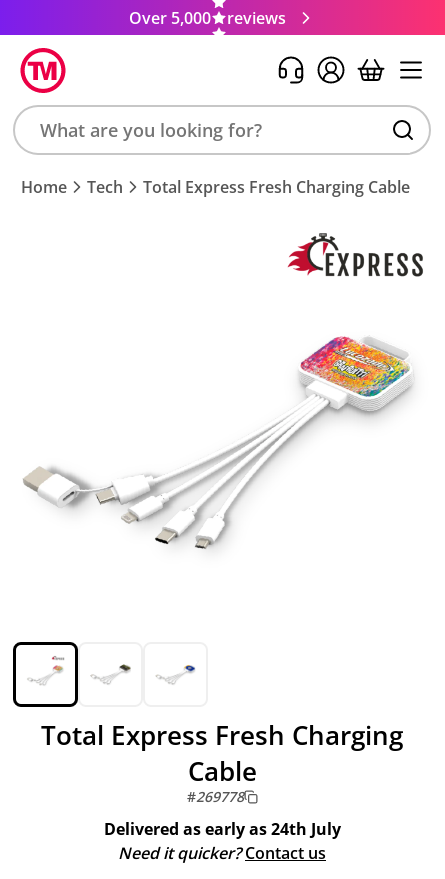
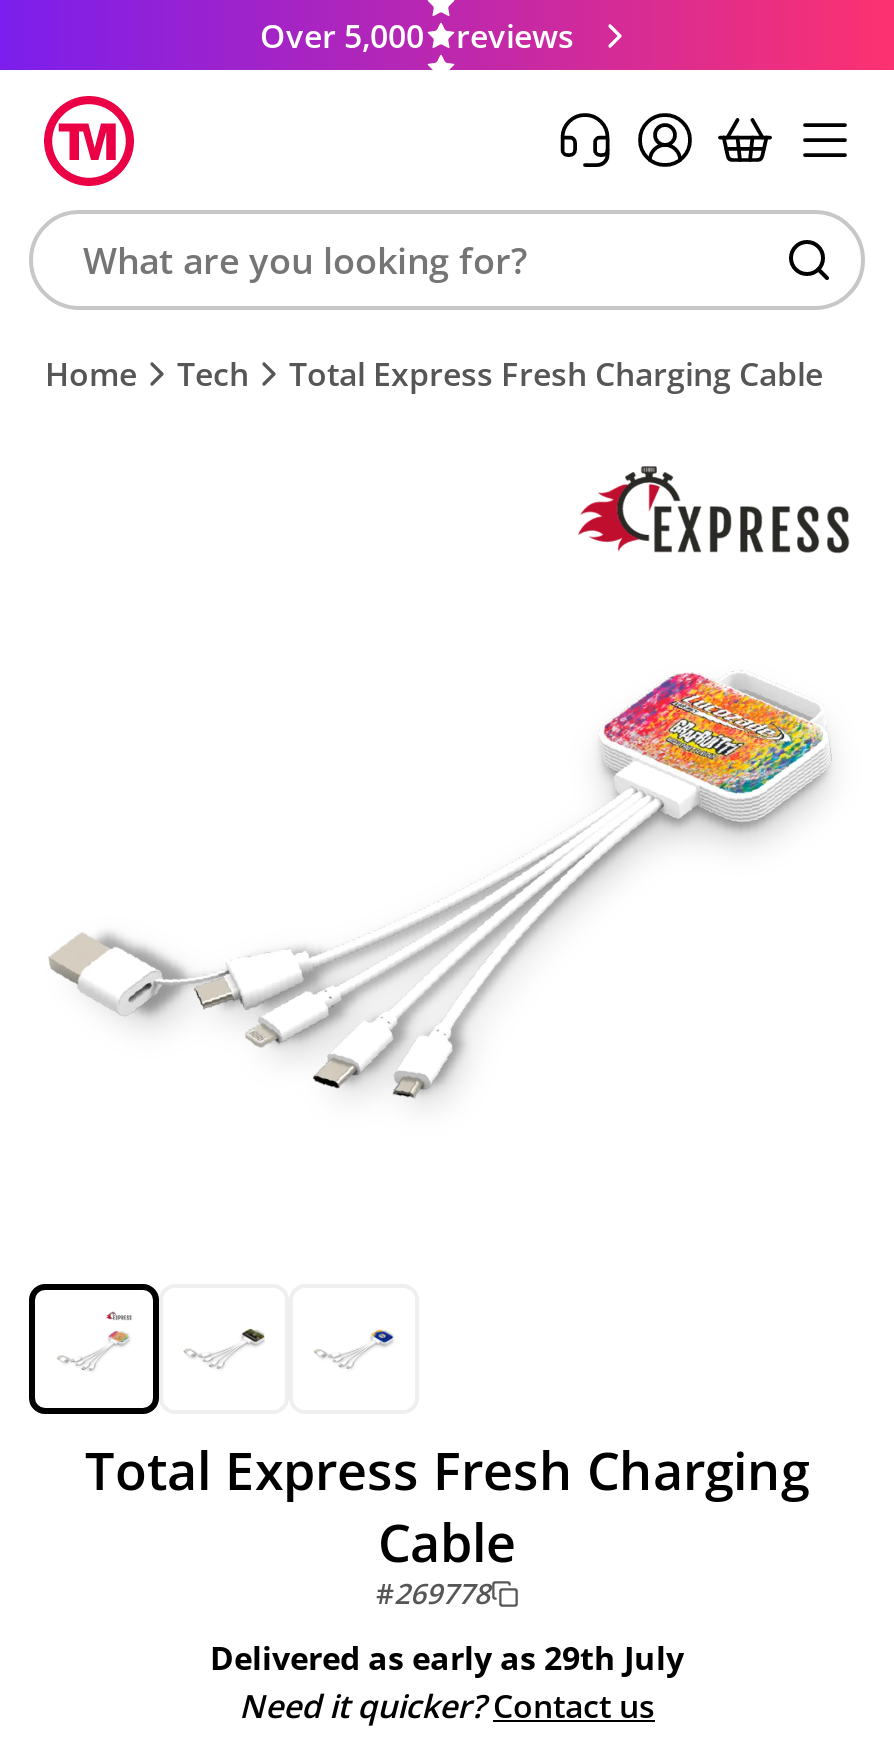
[103,818,340,840] Delivered as early as 24th July -> [210,1636,684,1680] Delivered as early as 29th July

